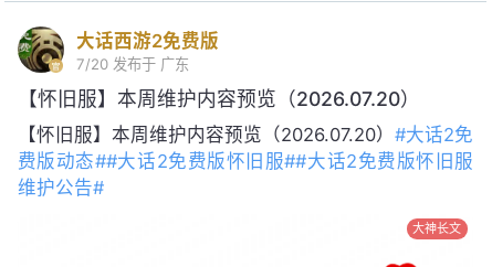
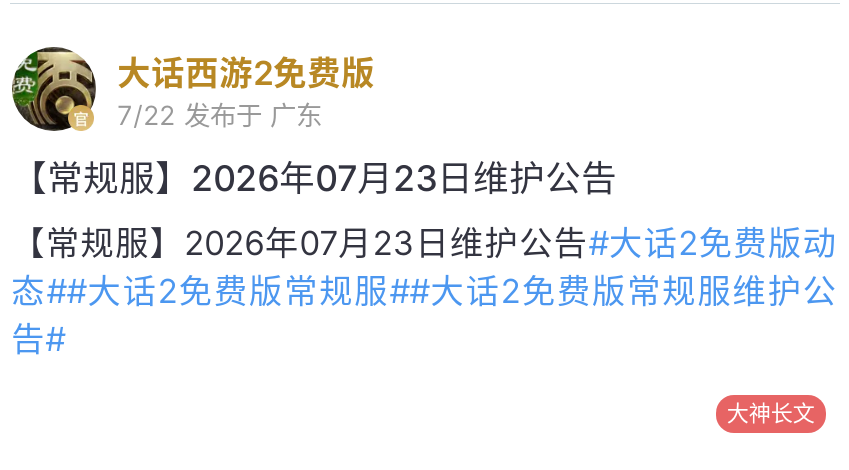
[76,55,189,73] 7/20 发布于 广东 -> [117,99,322,131] 7/22 发布于 广东
[17,87,420,111] 【怀旧服】本周维护内容预览（2026.07.20） -> [11,157,617,199] 【常规服】2026年07月23日维护公告
[17,123,474,198] 【怀旧服】本周维护内容预览（2026.07.20）#大话2免 | 费版动态##大话2免费版怀旧服##大话2免费版怀旧服 | 维护公告# -> [11,223,837,359] 【常规服】2026年07月23日维护公告#大话2免费版动 | 态##大话2免费版常规服##大话2免费版常规服维护公 | 告#

